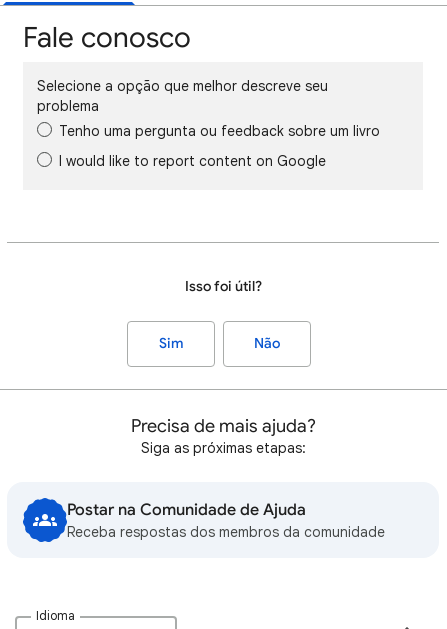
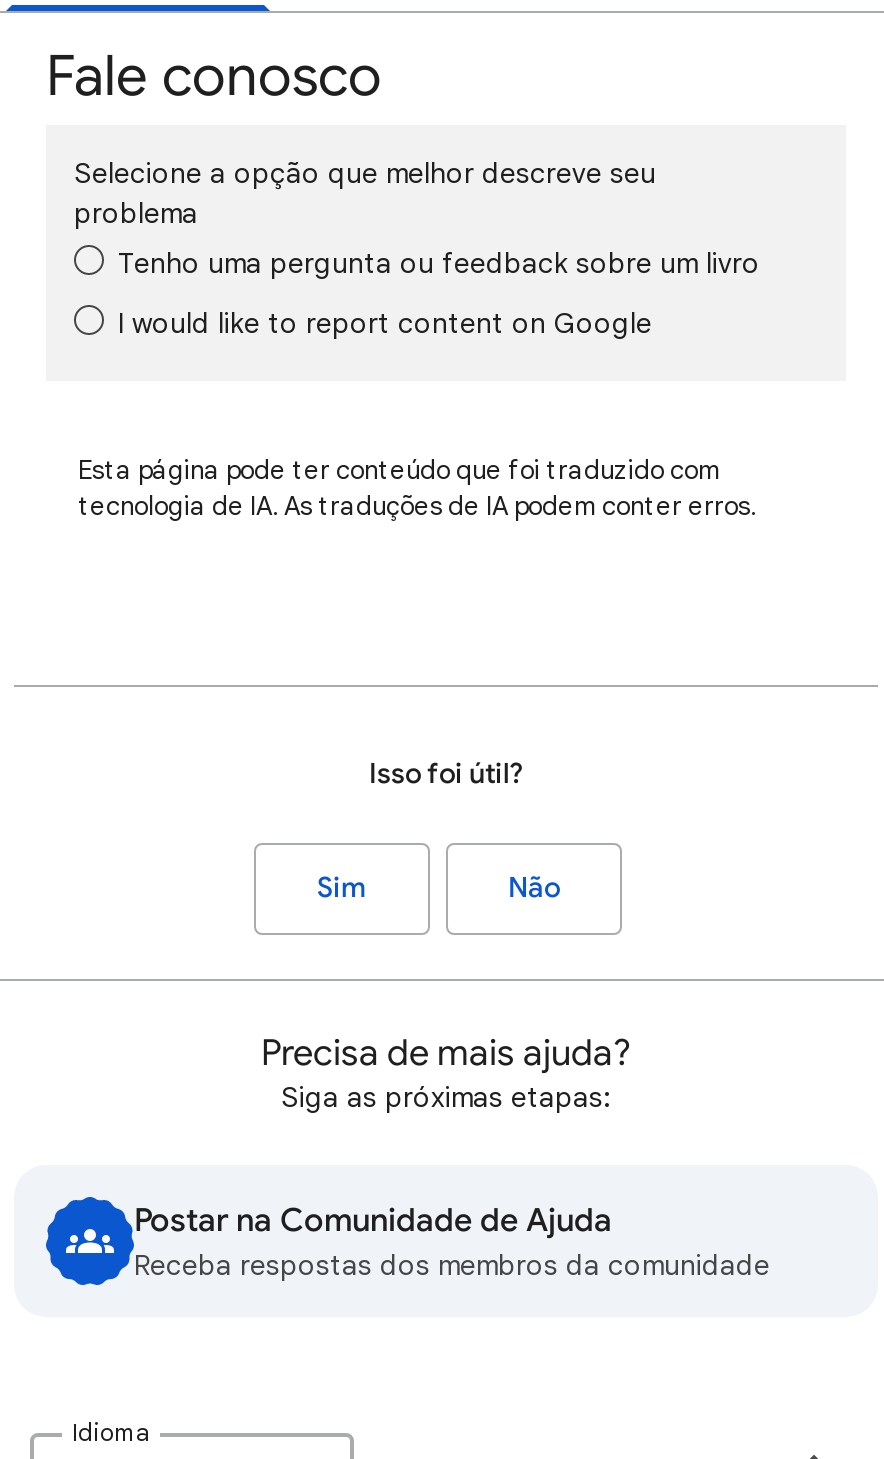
none -> [78,453,756,523] Esta página pode ter conteúdo que foi traduzido com | tecnologia de IA. As traduções de IA podem conter erros.

